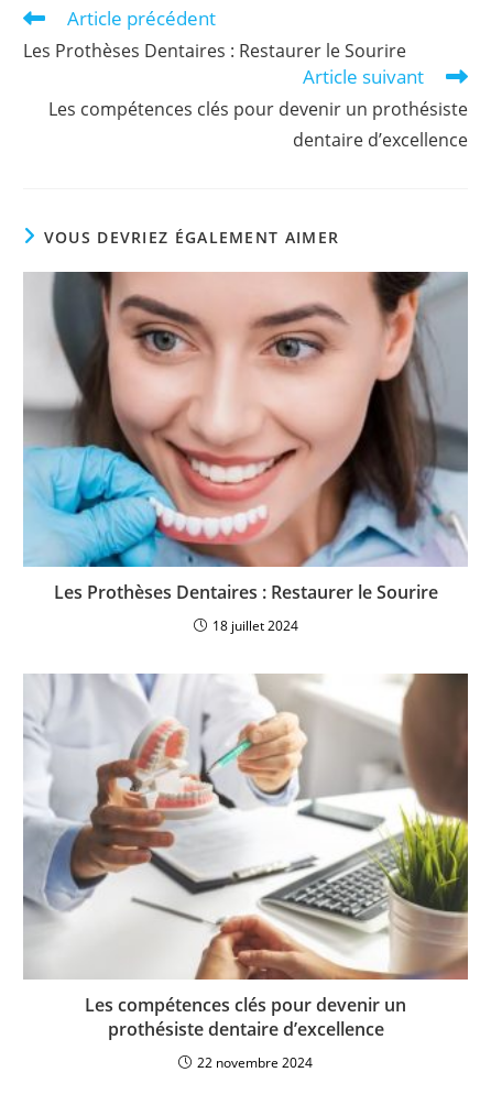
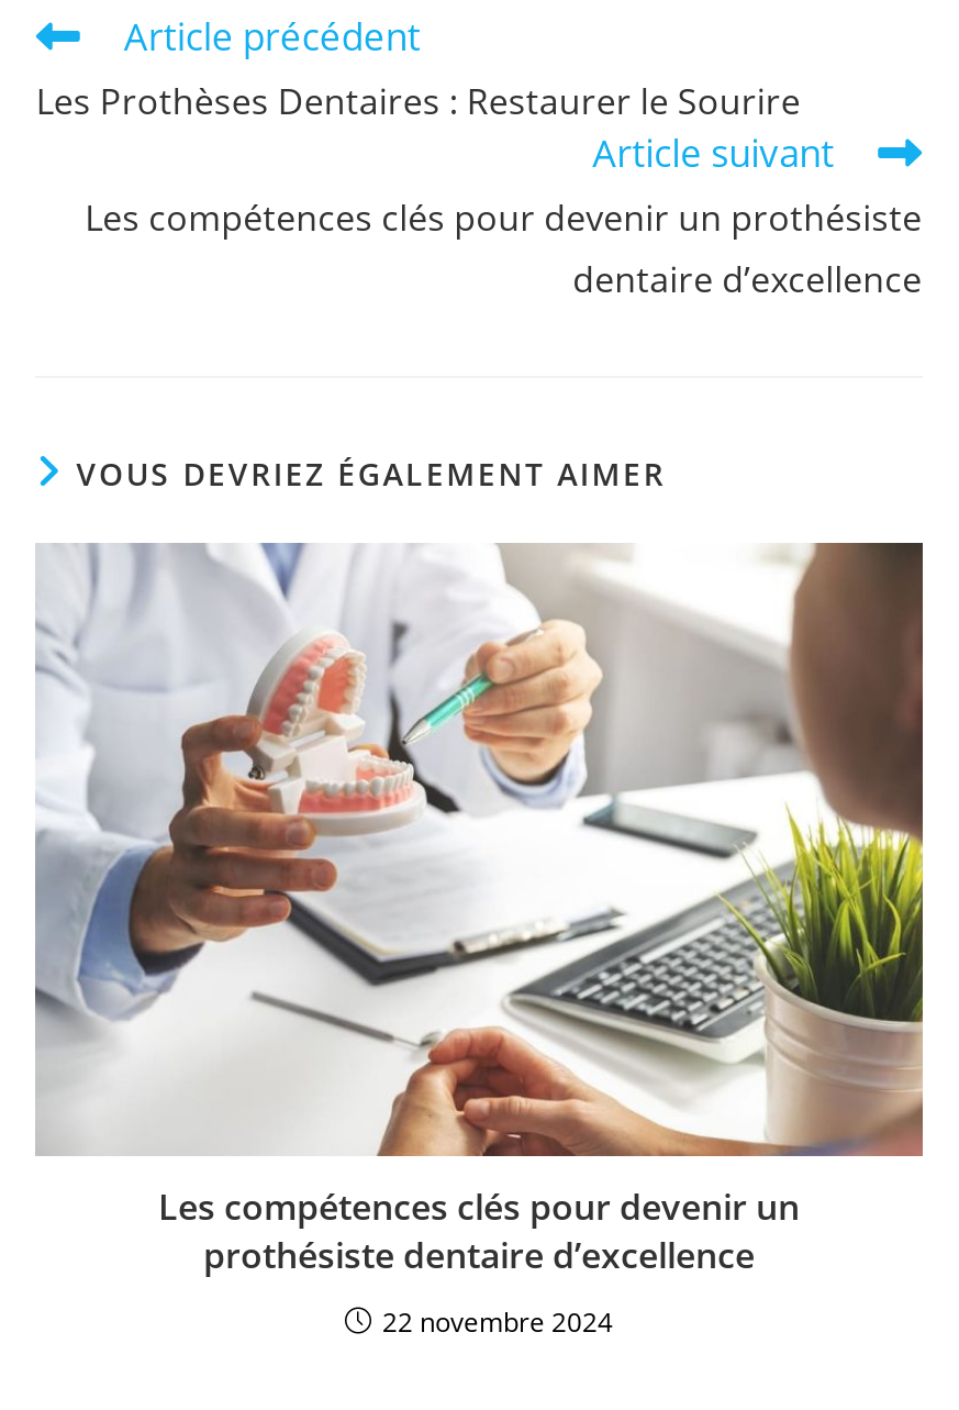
[23,271,469,635] [image] | Les Prothèses Dentaires : Restaurer le Sourire | 18 juillet 2024 -> none

